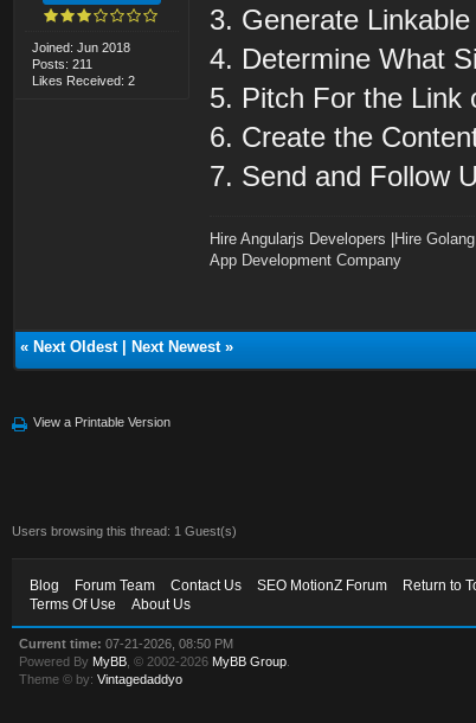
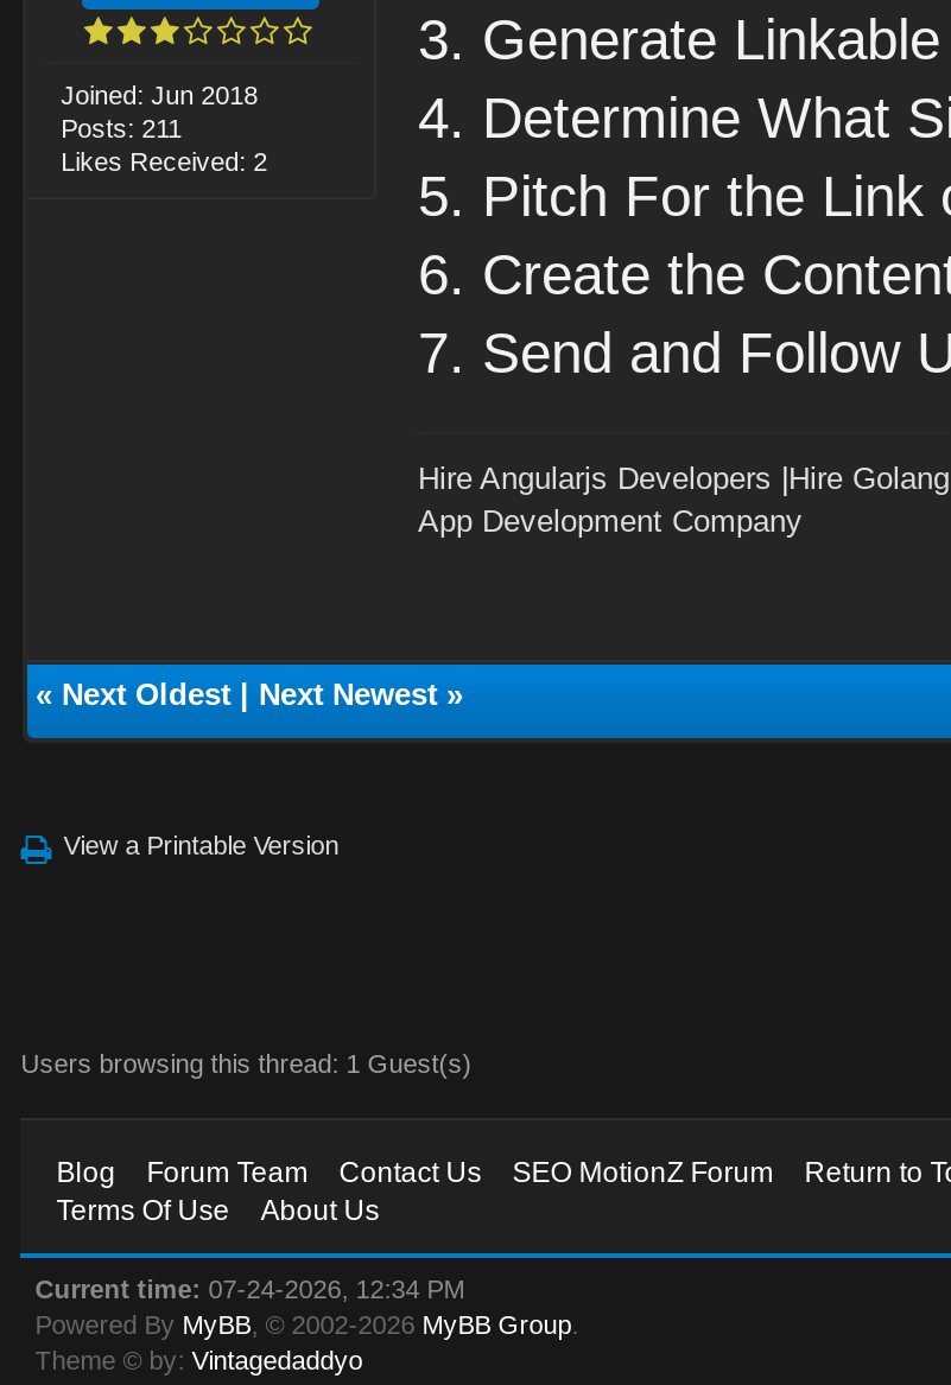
[19,636,234,650] Current time: 07-21-2026, 08:50 PM -> [35,1274,465,1303] Current time: 07-24-2026, 12:34 PM

